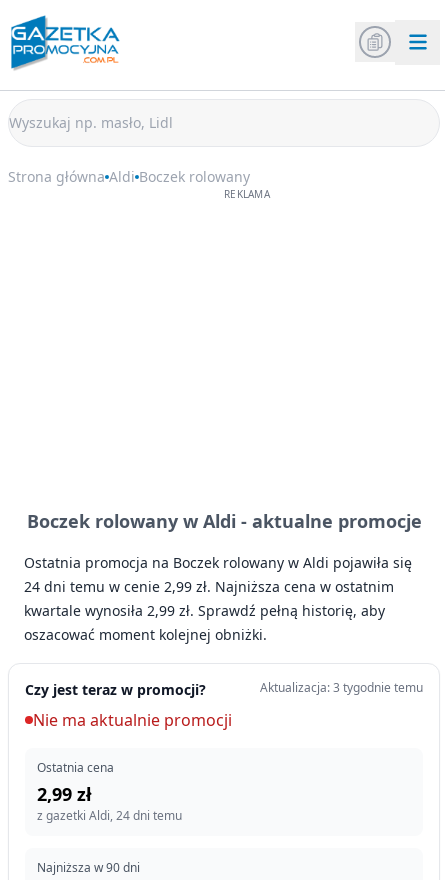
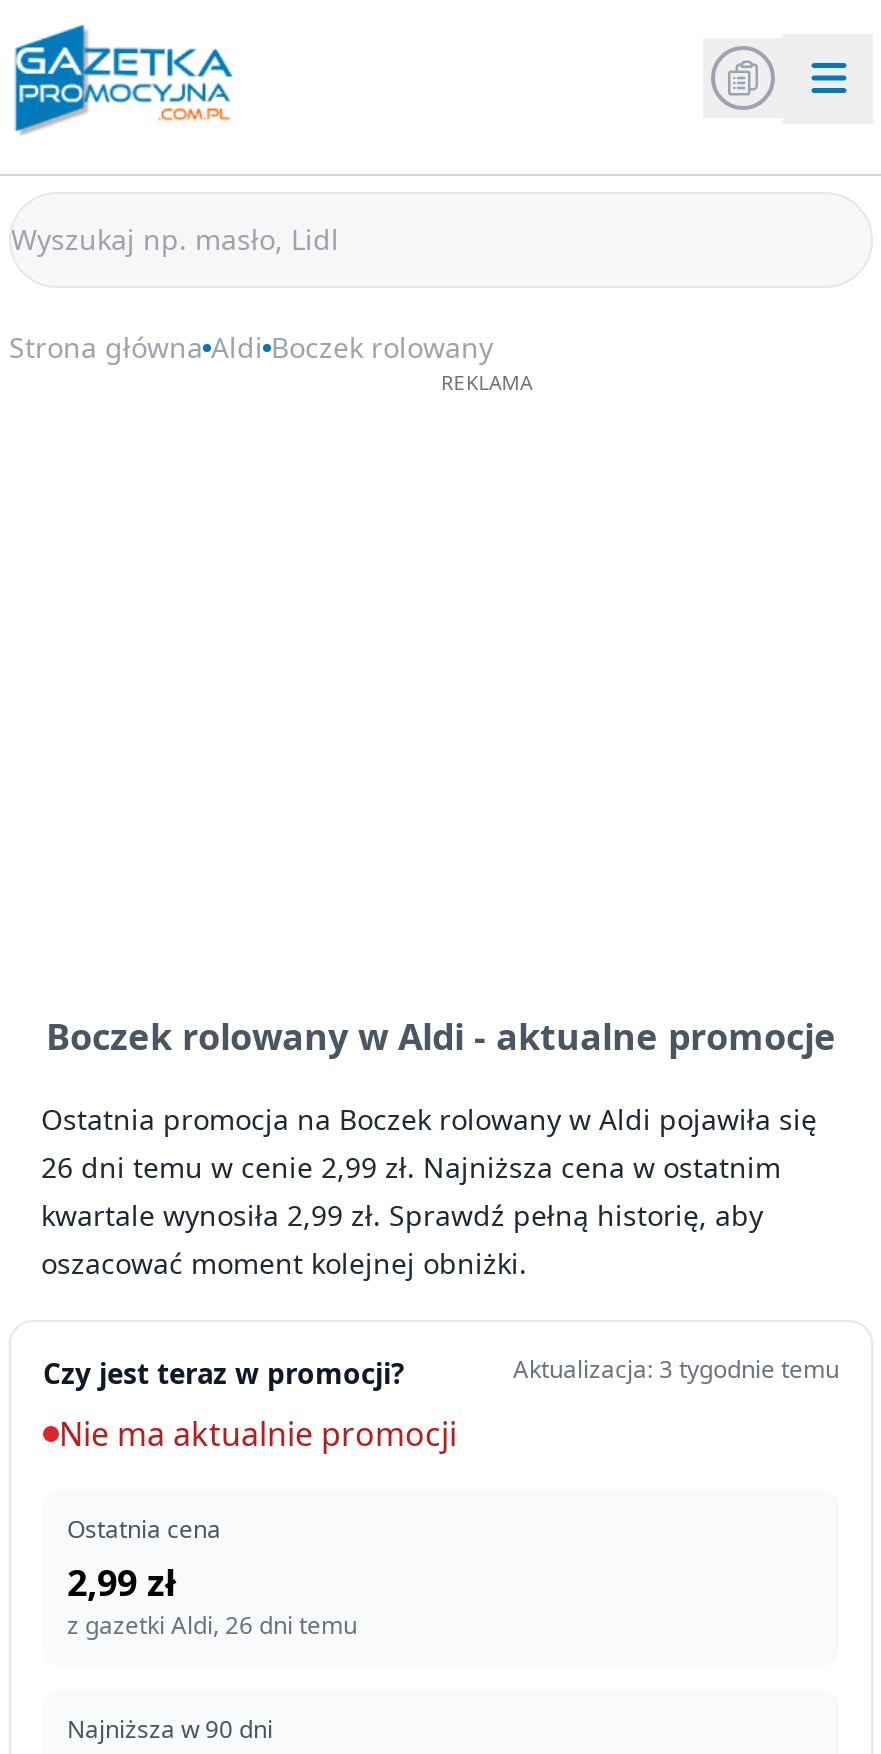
[24,577,394,596] 24 dni temu w cenie 2,99 zł. Najniższa cena w ostatnim -> [41,1148,781,1186] 26 dni temu w cenie 2,99 zł. Najniższa cena w ostatnim
[37,807,182,824] z gazetki Aldi, 24 dni temu -> [67,1608,357,1642] z gazetki Aldi, 26 dni temu

